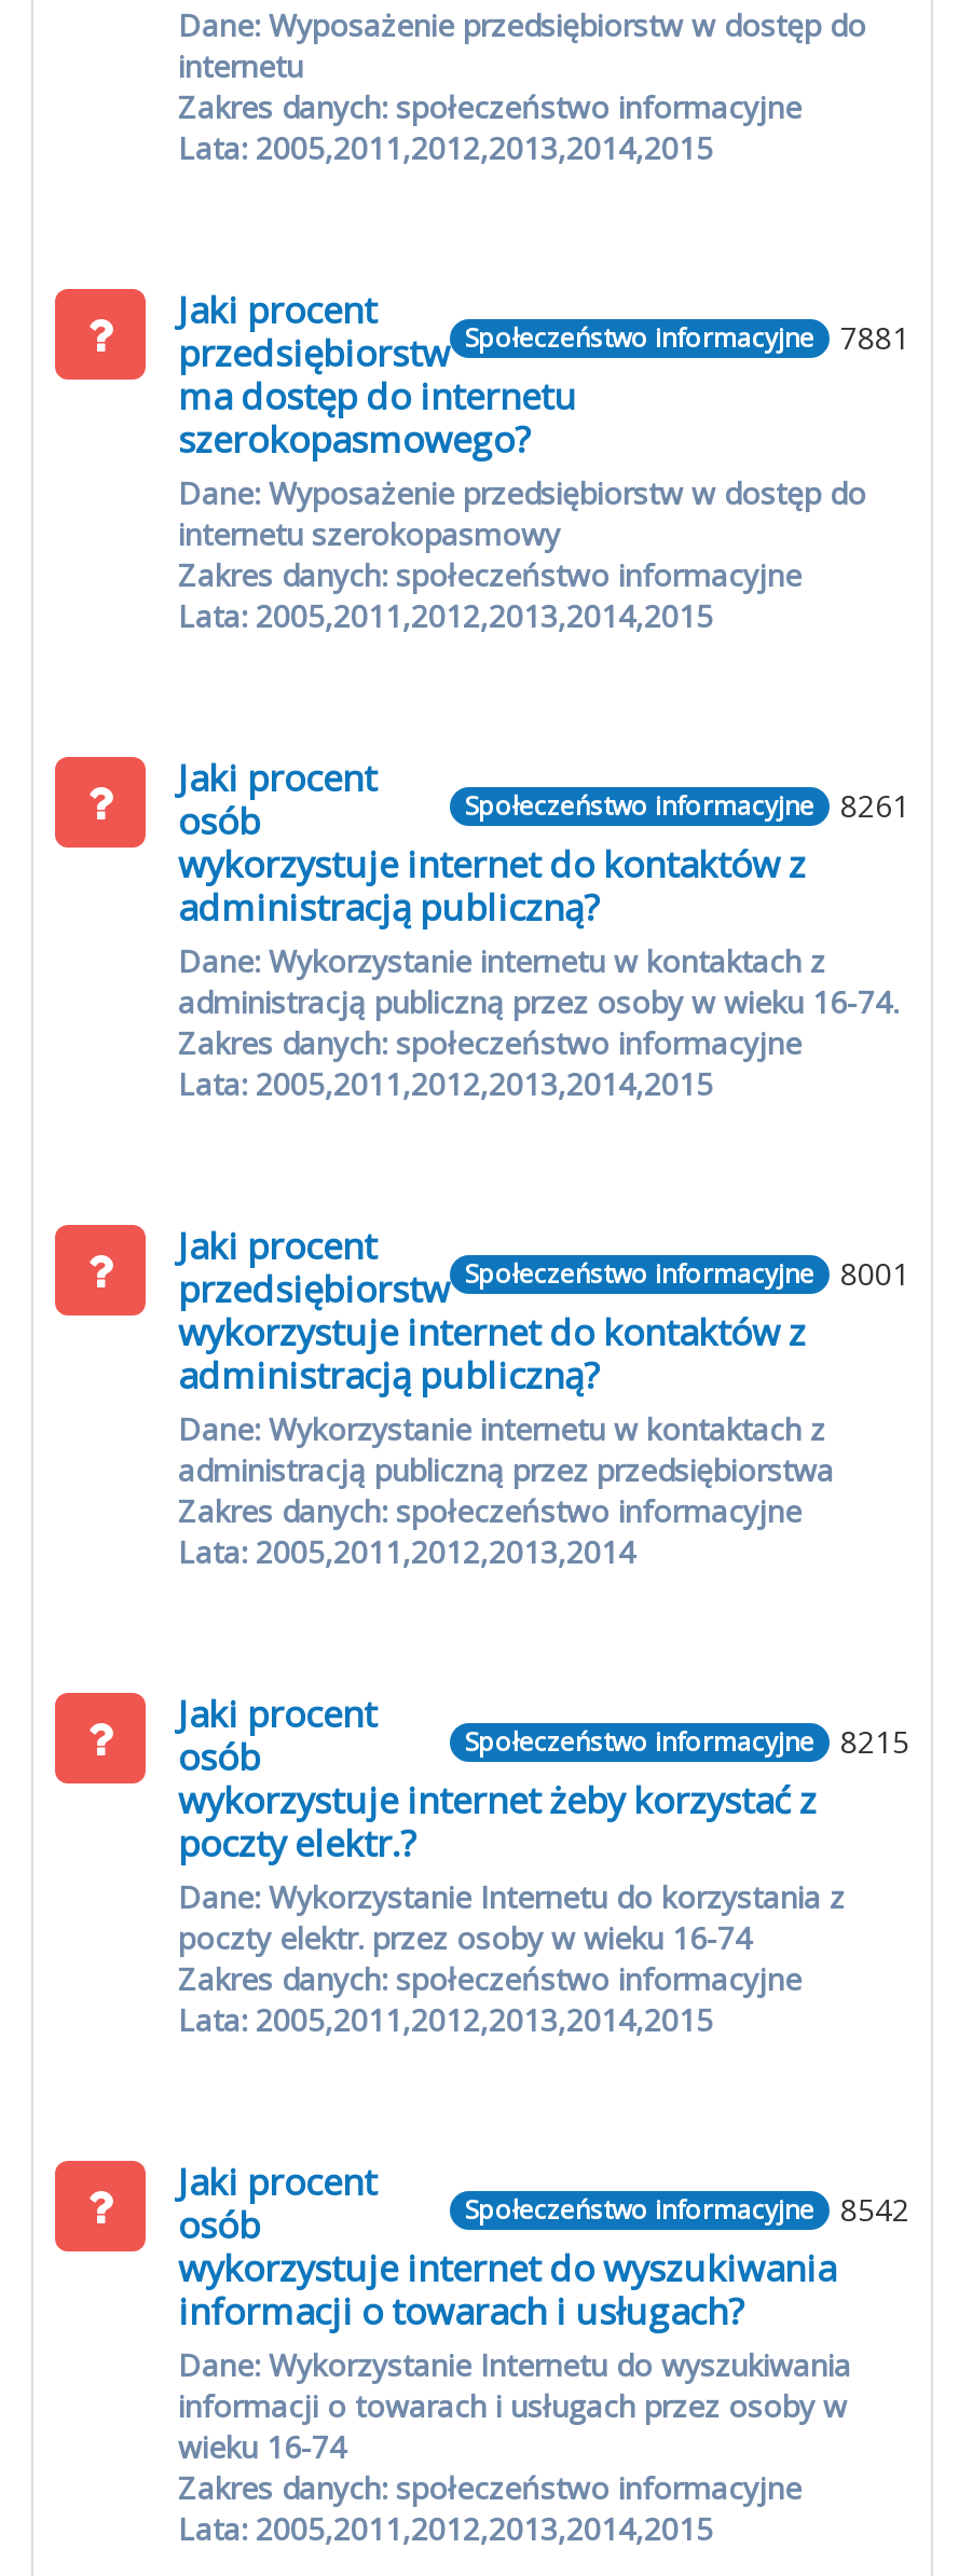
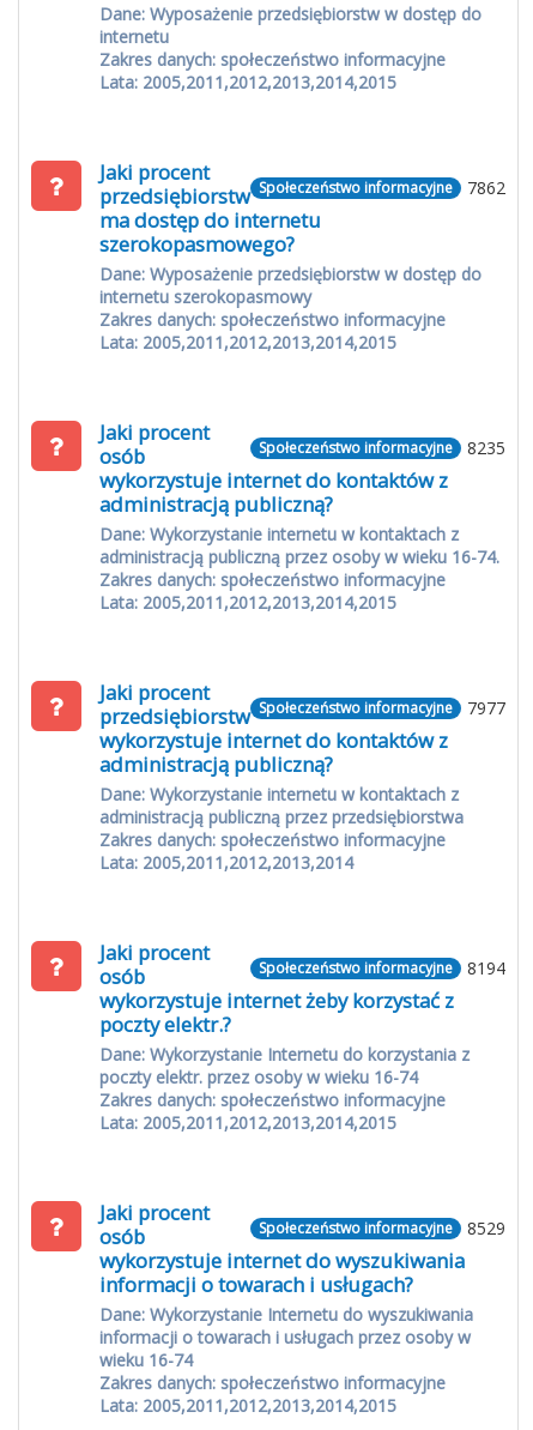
[178,317,909,377] przedsiębiorstw Społeczeństwo informacyjne 7881 -> [99,176,505,210] przedsiębiorstw Społeczeństwo informacyjne 7862
[465,785,909,826] Społeczeństwo informacyjne 8261 -> [259,436,505,459] Społeczeństwo informacyjne 8235
[178,1253,909,1313] przedsiębiorstw Społeczeństwo informacyjne 8001 -> [99,696,505,730] przedsiębiorstw Społeczeństwo informacyjne 7977
[465,1721,909,1762] Społeczeństwo informacyjne 8215 -> [259,957,505,979] Społeczeństwo informacyjne 8194
[465,2189,909,2230] Społeczeństwo informacyjne 8542 -> [259,1217,505,1239] Społeczeństwo informacyjne 8529

